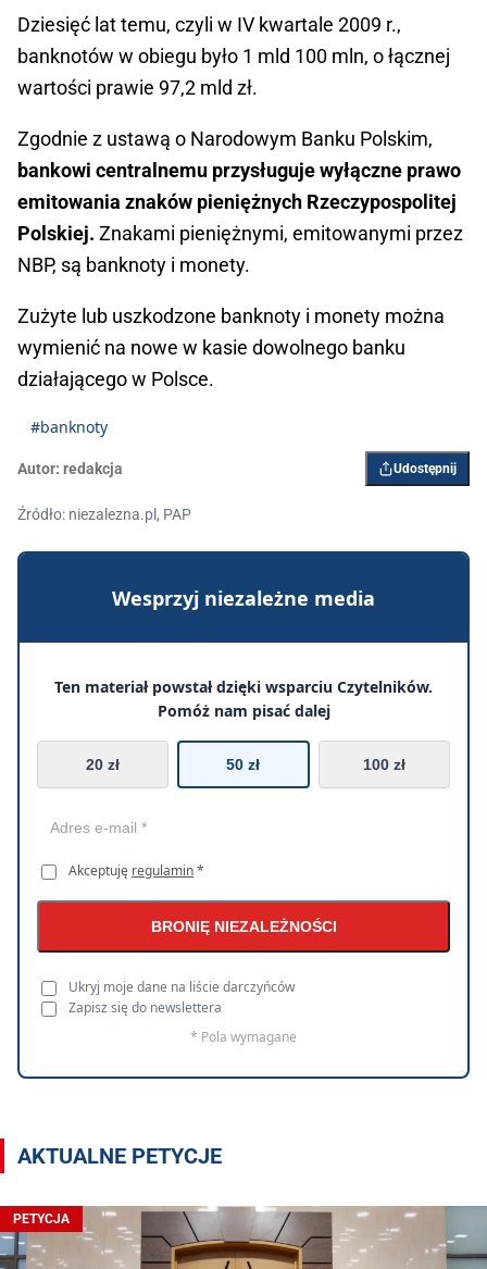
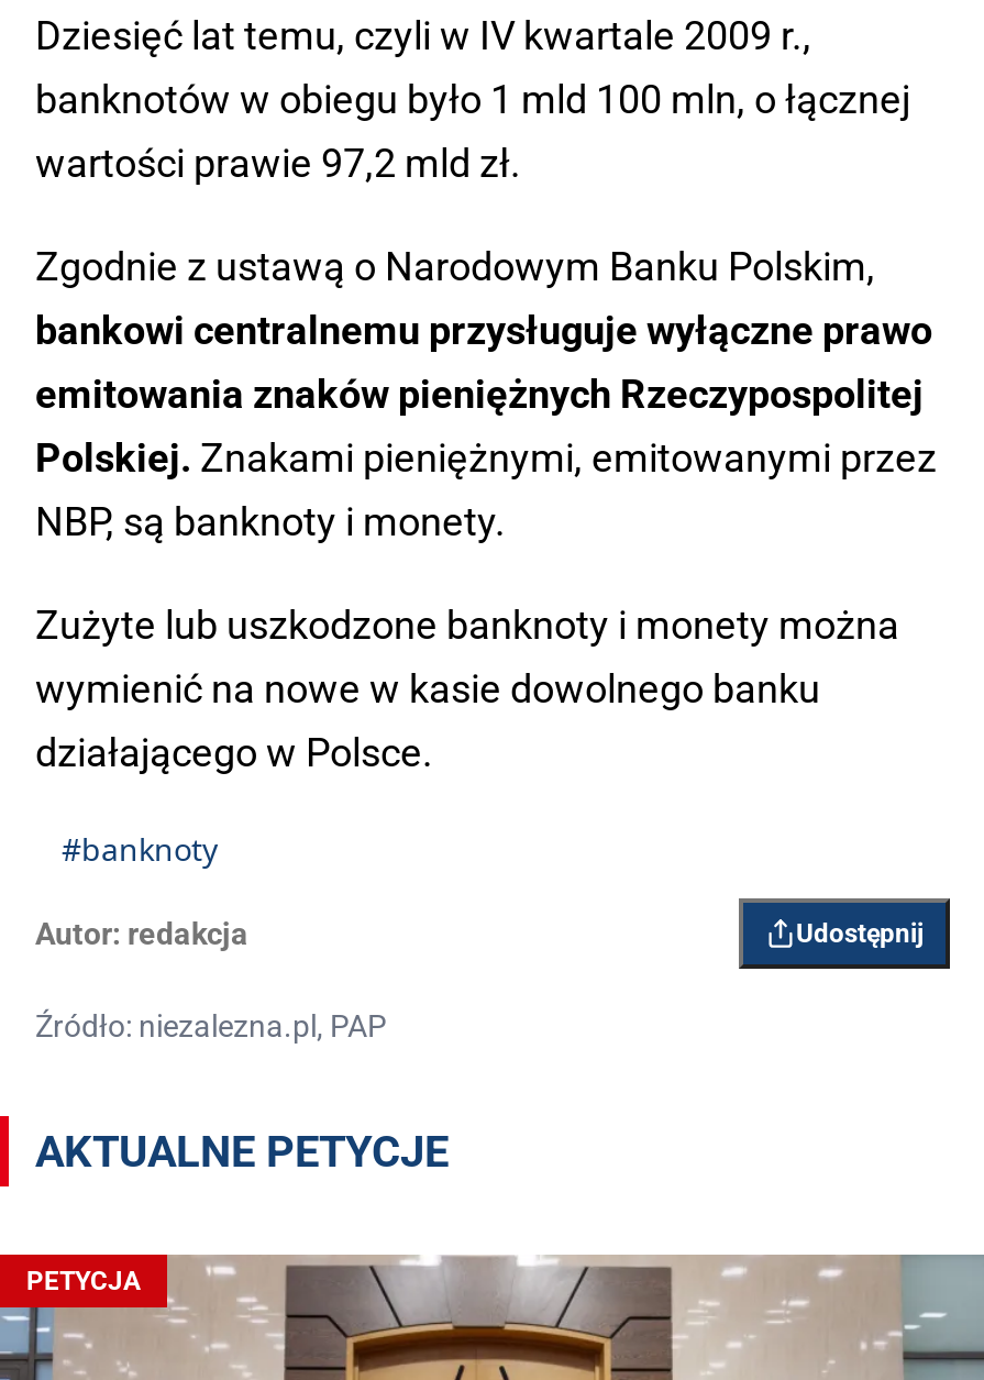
[16,550,471,1080] [image] | Wesprzyj niezależne media | Ten materiał powstał dzięki wsparciu Czytelników. | Pomóż nam pisać dalej | 20 zł | 50 zł | 100 zł -> none
[68,861,336,1046] Akceptuję regulamin * | BRONIĘ NIEZALEŻNOŚCI | Ukryj moje dane na liście darczyńców | Zapisz się do newslettera | * Pola wymagane -> none

